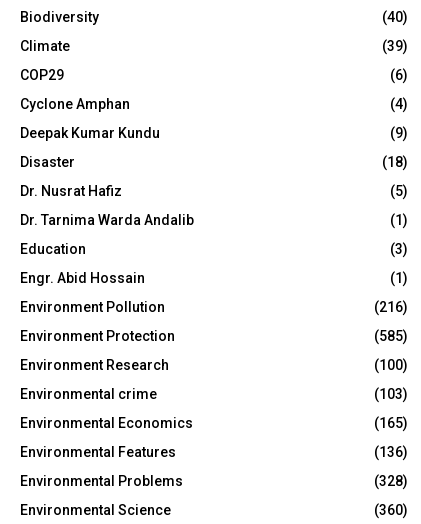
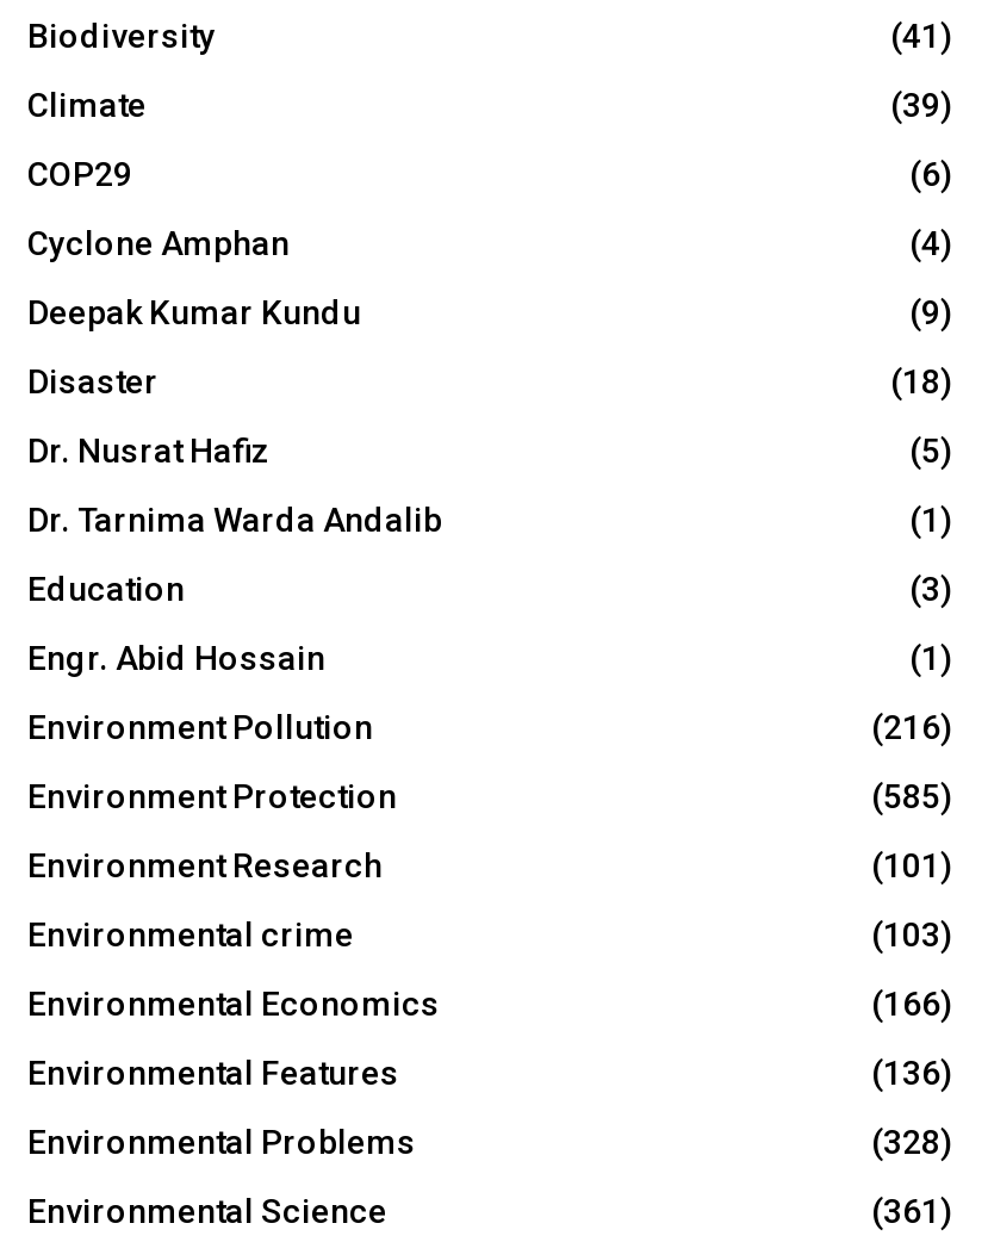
[382,9,408,25] (40) -> [890,16,952,55] (41)
[374,357,408,373] (100) -> [871,846,952,884] (101)
[374,415,408,431] (165) -> [871,984,952,1022] (166)
[374,502,408,518] (360) -> [871,1192,952,1230] (361)

